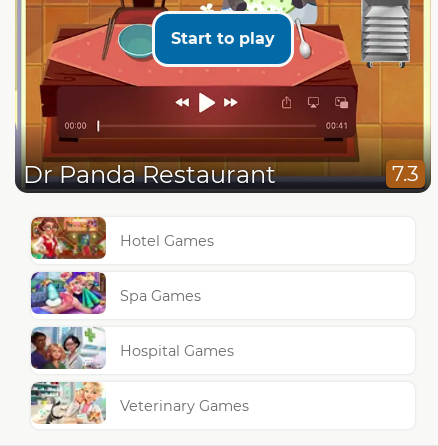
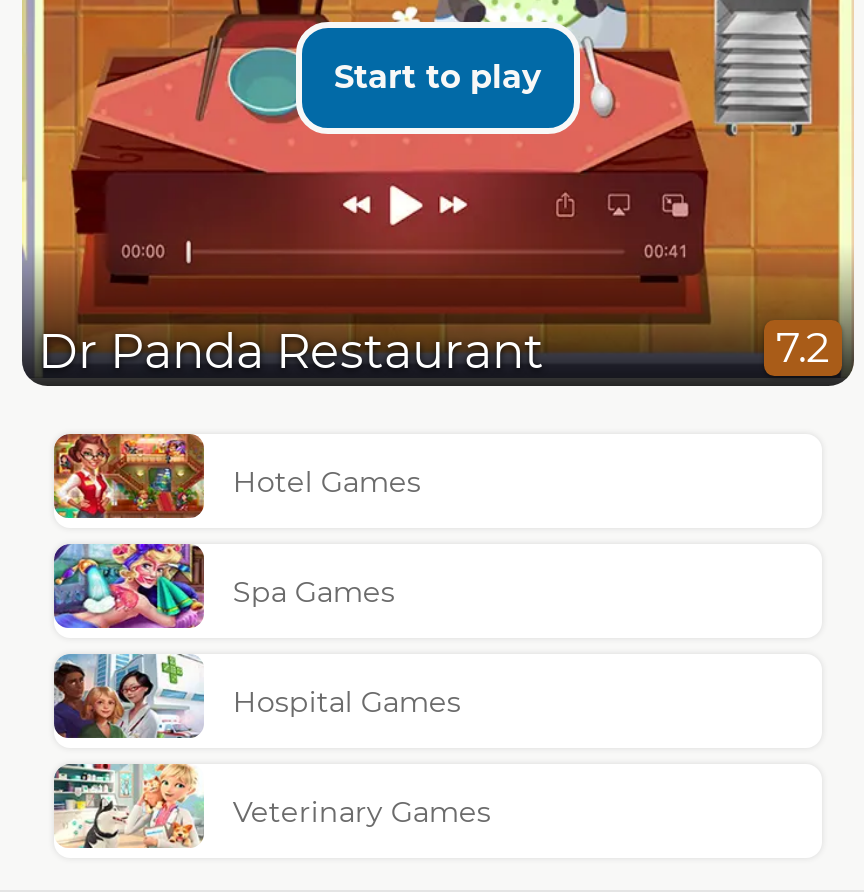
[392,161,419,186] 7.3 -> [776,322,830,372] 7.2

